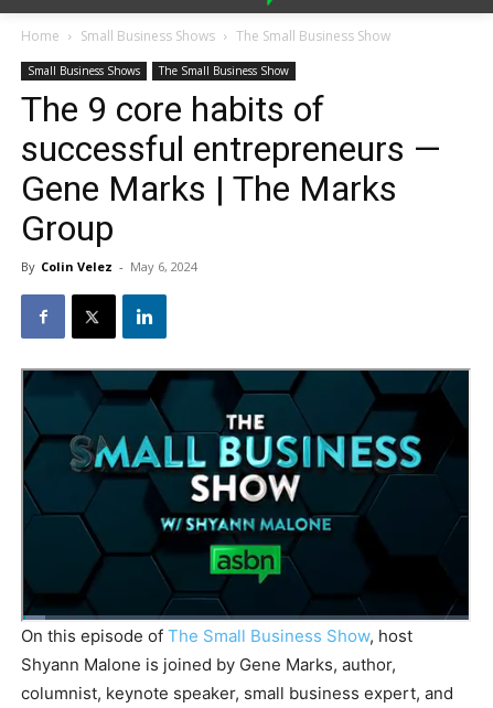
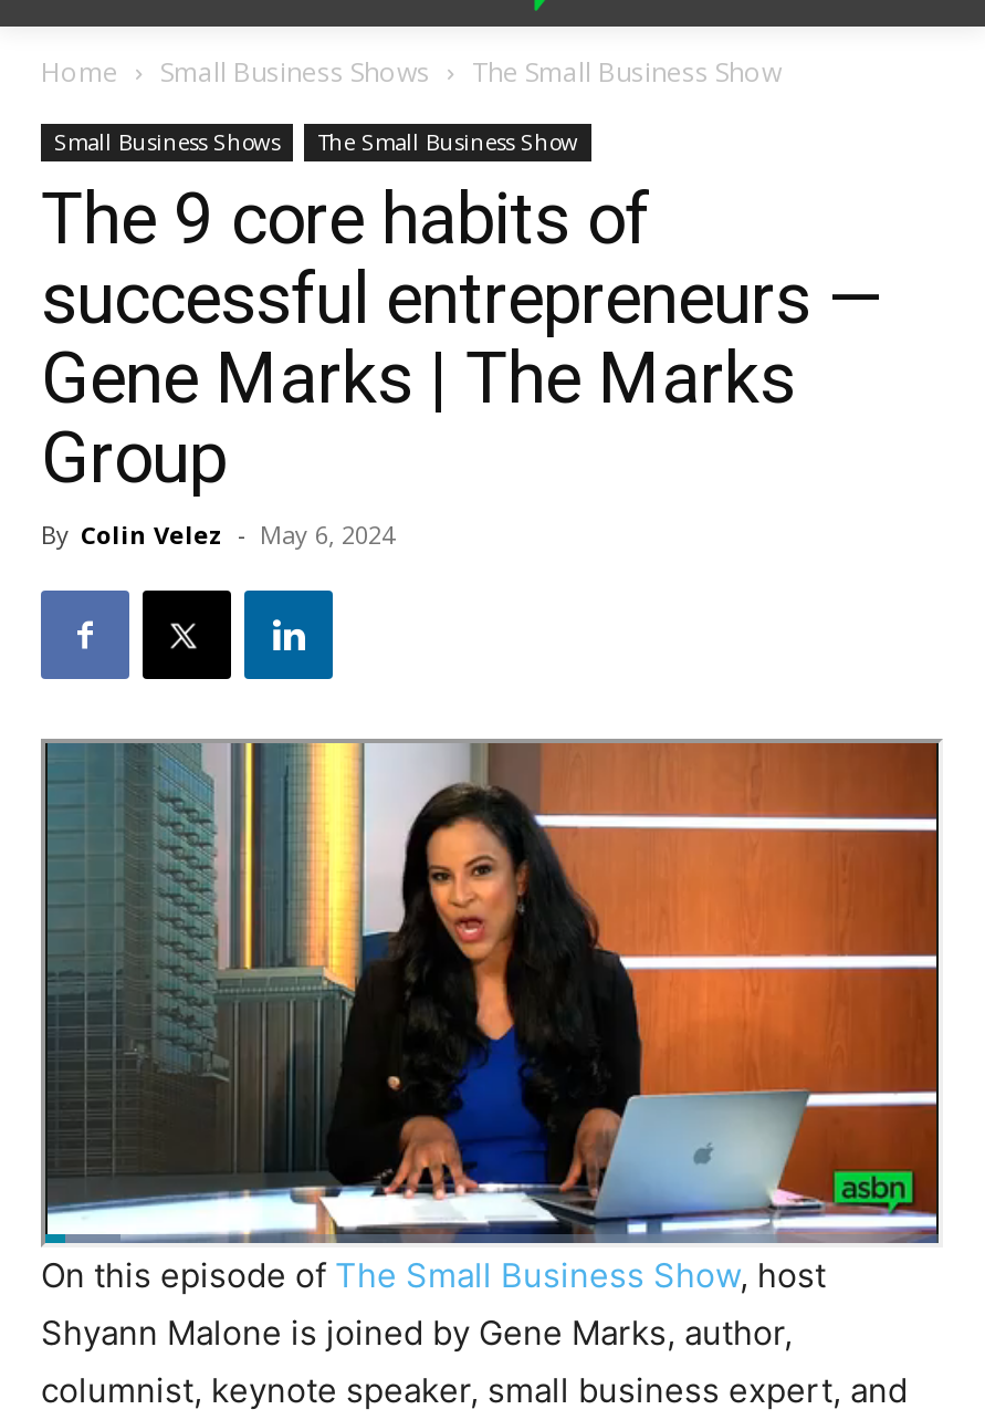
[23,369,469,620] [image] -> [45,741,939,1243] [image]

